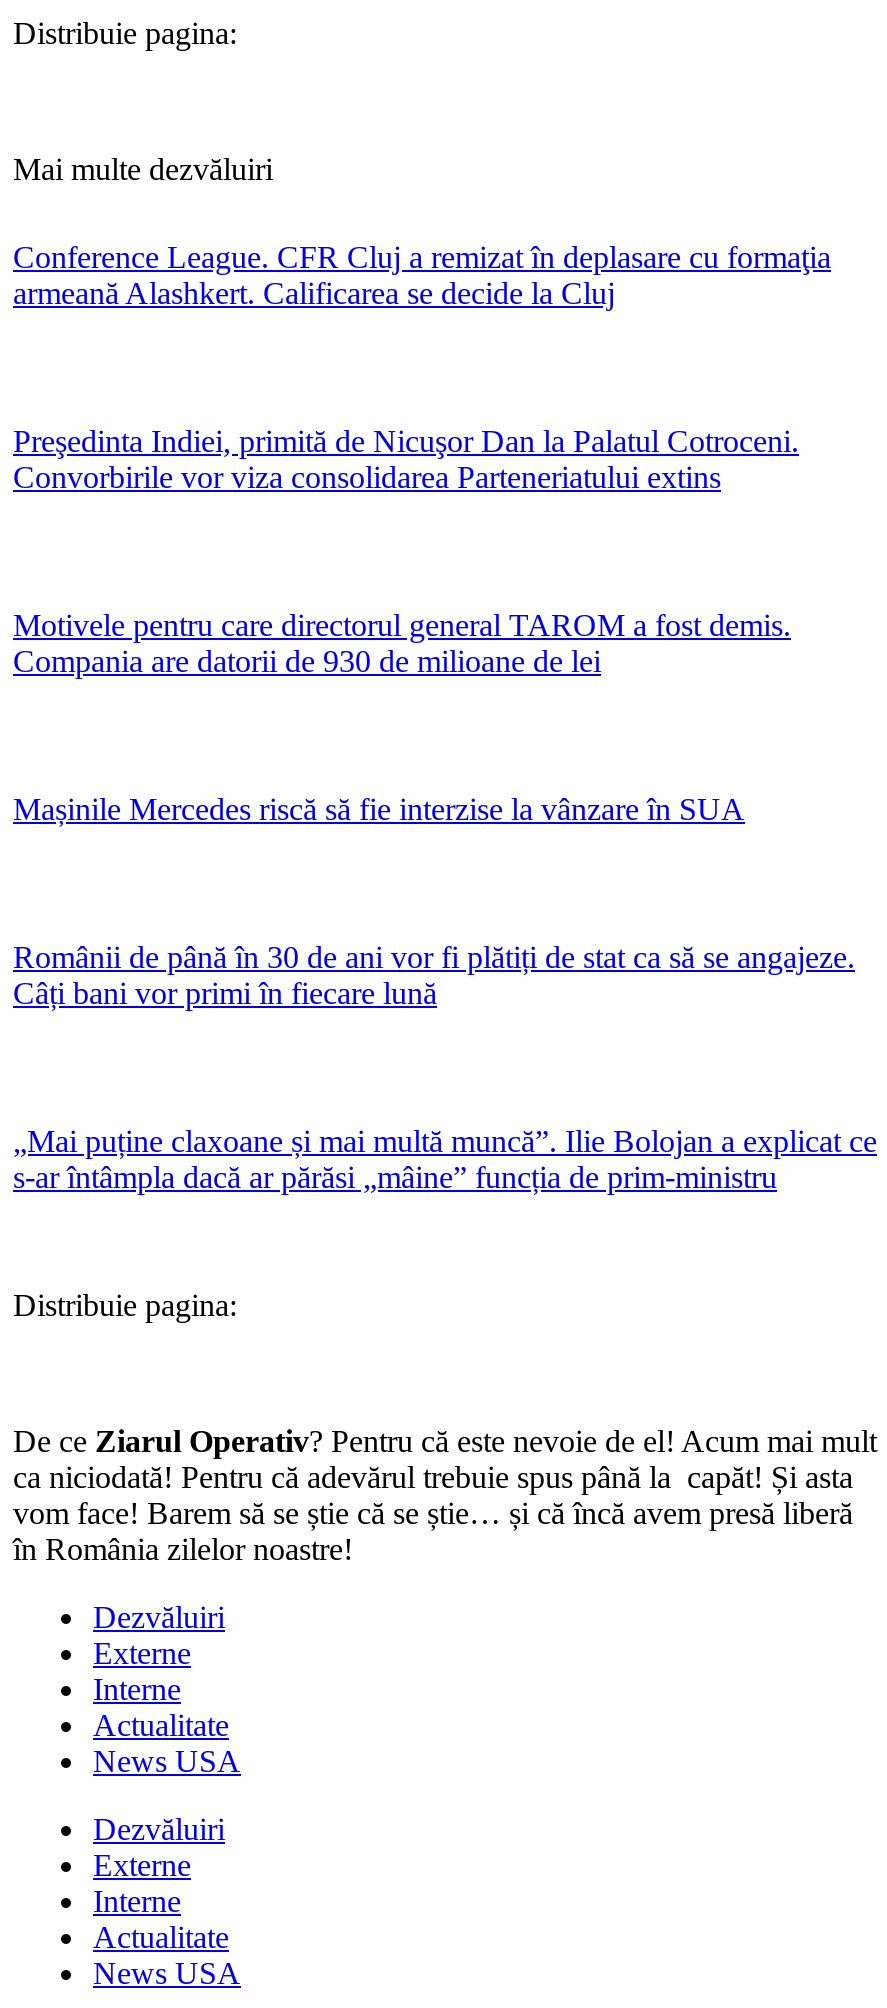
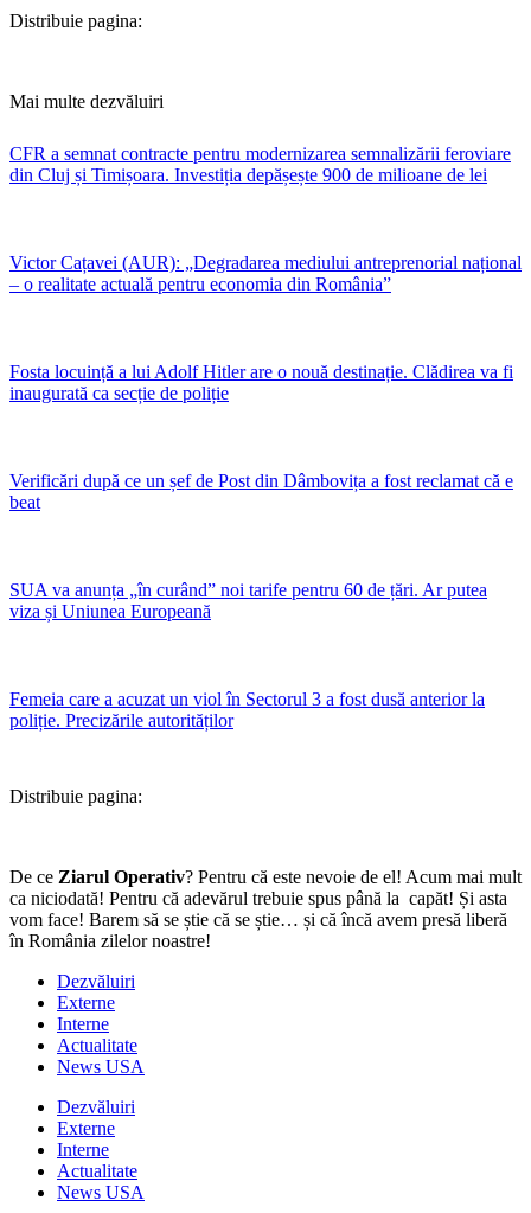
[13,240,831,310] Conference League. CFR Cluj a remizat în deplasare cu formaţia | armeană Alashkert. Calificarea se decide la Cluj -> [9,143,511,185] CFR a semnat contracte pentru modernizarea semnalizării feroviare | din Cluj și Timișoara. Investiția depășește 900 de milioane de lei
[13,424,799,494] Preşedinta Indiei, primită de Nicuşor Dan la Palatul Cotroceni. | Convorbirile vor viza consolidarea Parteneriatului extins -> [9,252,522,294] Victor Cațavei (AUR): „Degradarea mediului antreprenorial național | – o realitate actuală pentru economia din România”
[13,608,791,678] Motivele pentru care directorul general TAROM a fost demis. | Compania are datorii de 930 de milioane de lei -> [9,362,513,403] Fosta locuință a lui Adolf Hitler are o nouă destinație. Clădirea va fi | inaugurată ca secție de poliție
[13,792,745,826] Mașinile Mercedes riscă să fie interzise la vânzare în SUA -> [9,471,513,512] Verificări după ce un șef de Post din Dâmbovița a fost reclamat că e | beat
[13,940,855,1010] Românii de până în 30 de ani vor fi plătiți de stat ca să se angajeze. | Câți bani vor primi în fiecare lună -> [9,580,487,621] SUA va anunța „în curând” noi tarife pentru 60 de țări. Ar putea | viza și Uniunea Europeană
[13,1124,877,1194] „Mai puține claxoane și mai multă muncă”. Ilie Bolojan a explicat ce | s-ar întâmpla dacă ar părăsi „mâine” funcția de prim-ministru -> [9,689,485,730] Femeia care a acuzat un viol în Sectorul 3 a fost dusă anterior la | poliție. Precizările autorităților

